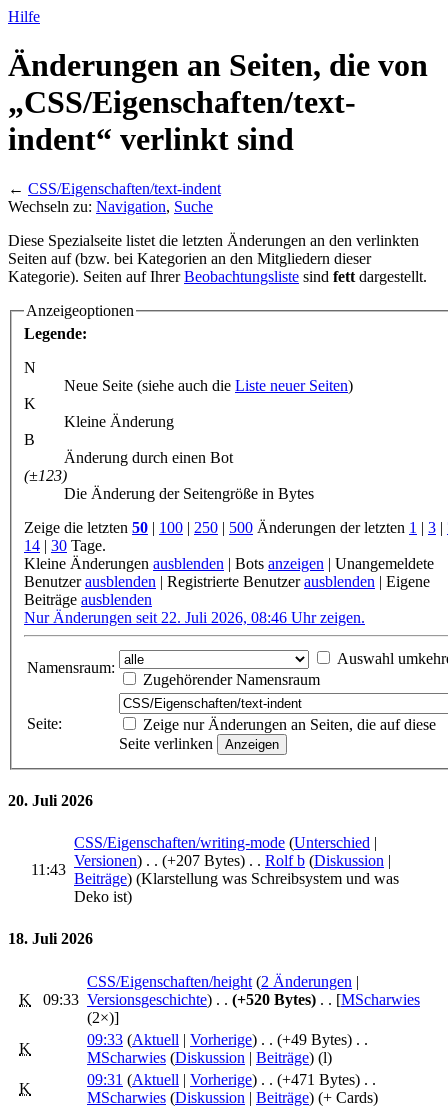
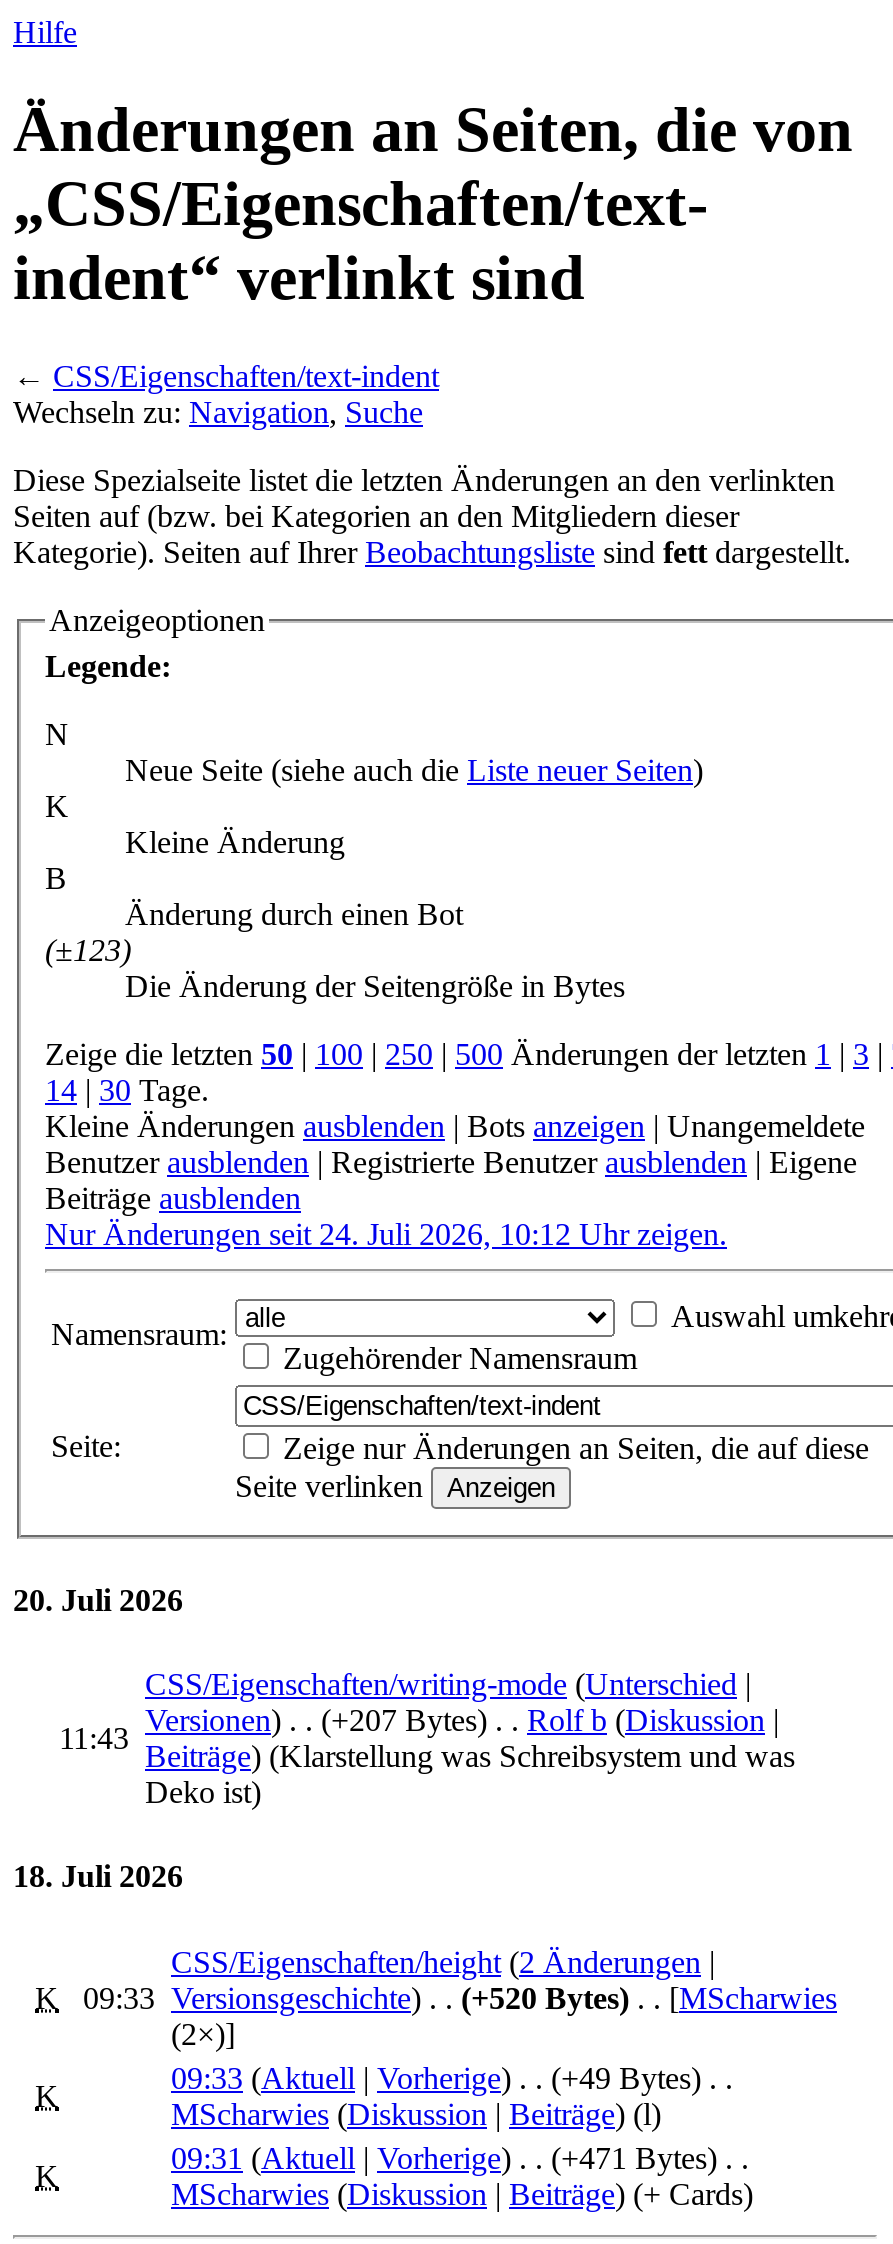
[24,609,365,626] Nur Änderungen seit 22. Juli 2026, 08:46 Uhr zeigen. -> [45,1218,727,1252] Nur Änderungen seit 24. Juli 2026, 10:12 Uhr zeigen.

